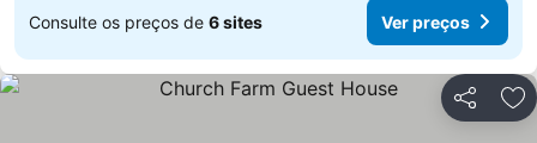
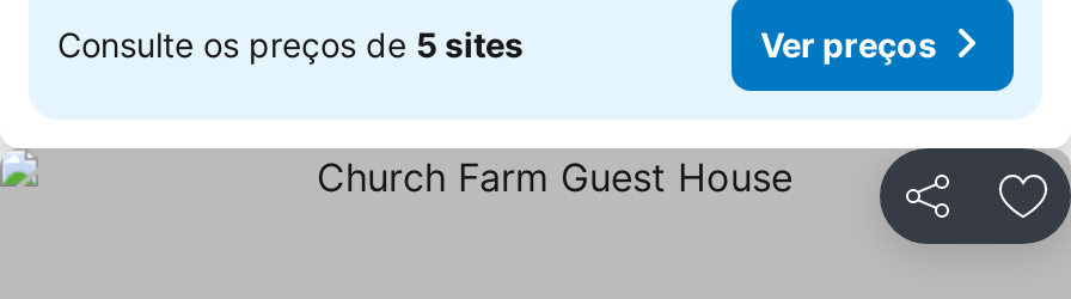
[29,11,263,32] Consulte os preços de 6 sites -> [57,23,524,63] Consulte os preços de 5 sites

